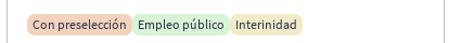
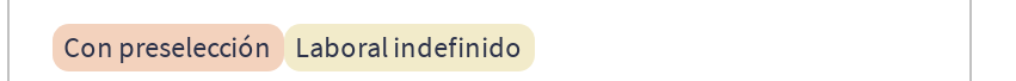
[137,16,297,32] Empleo público | Interinidad -> [295,30,522,66] Laboral indefinido

